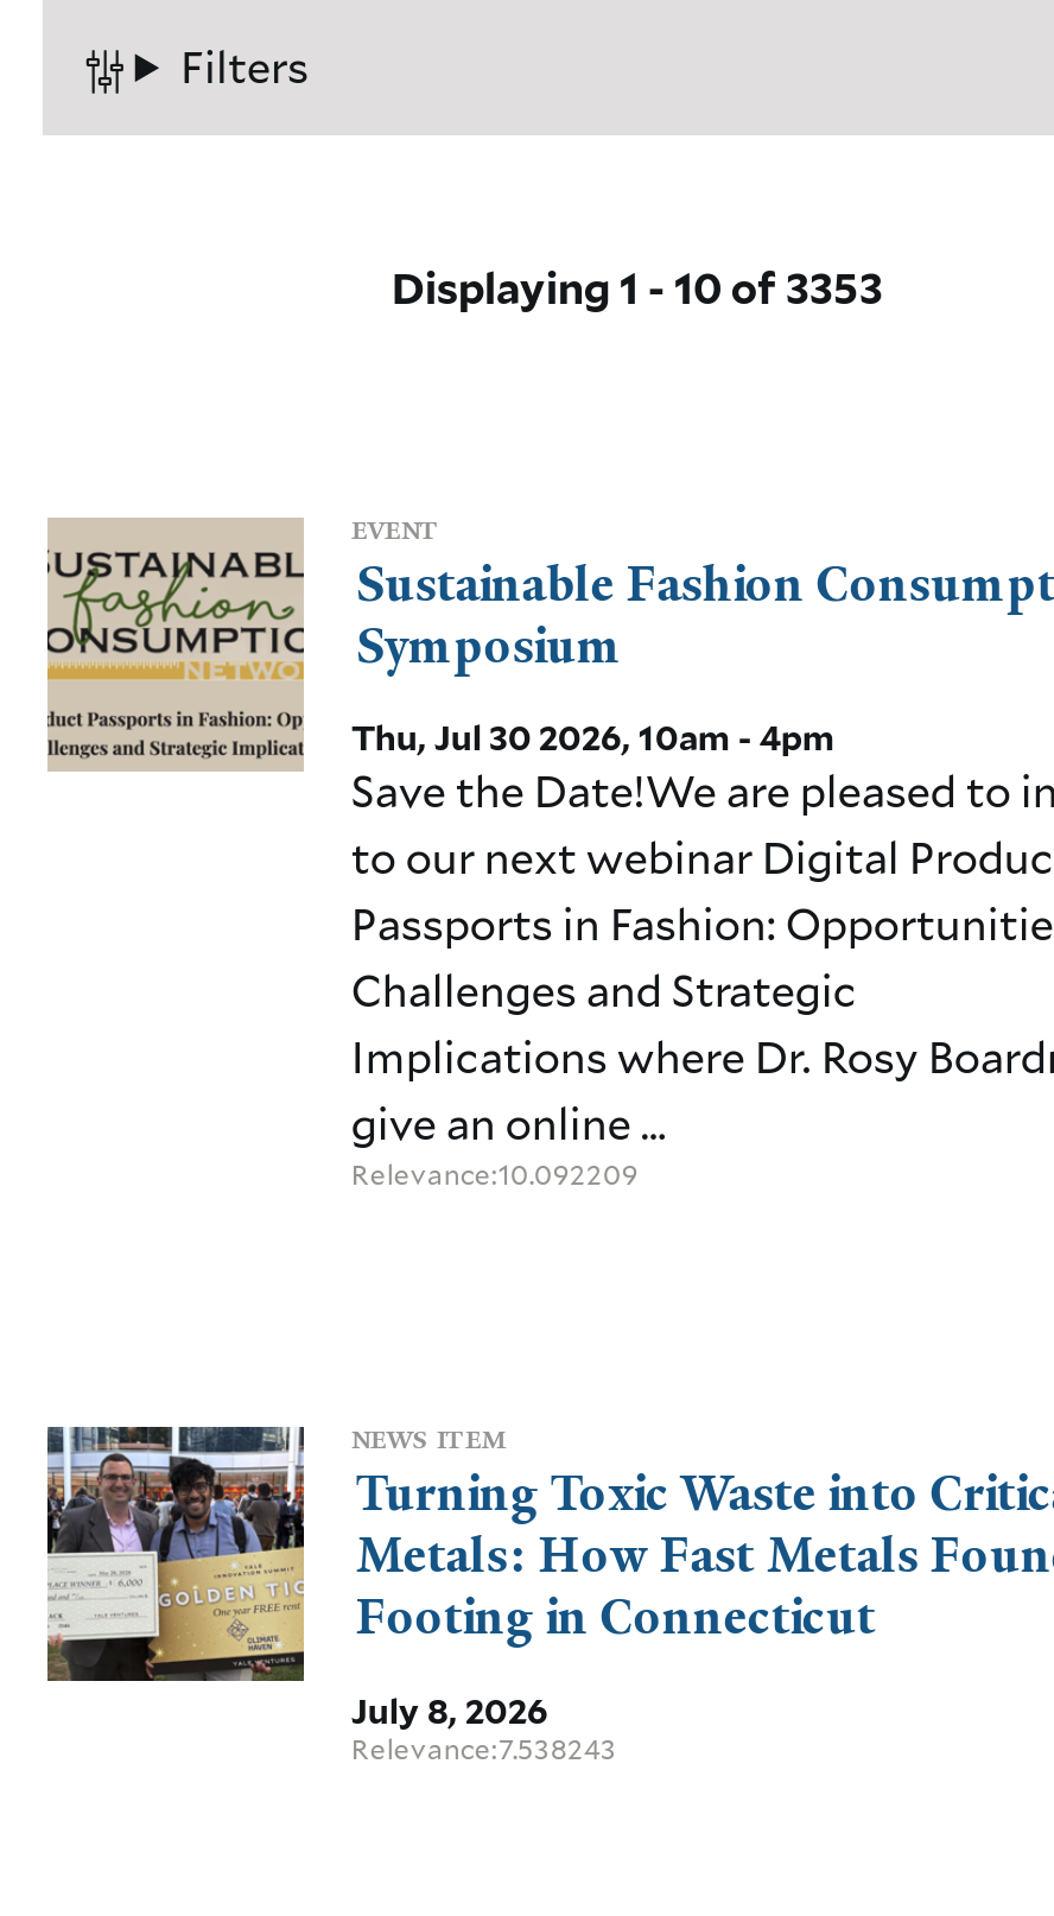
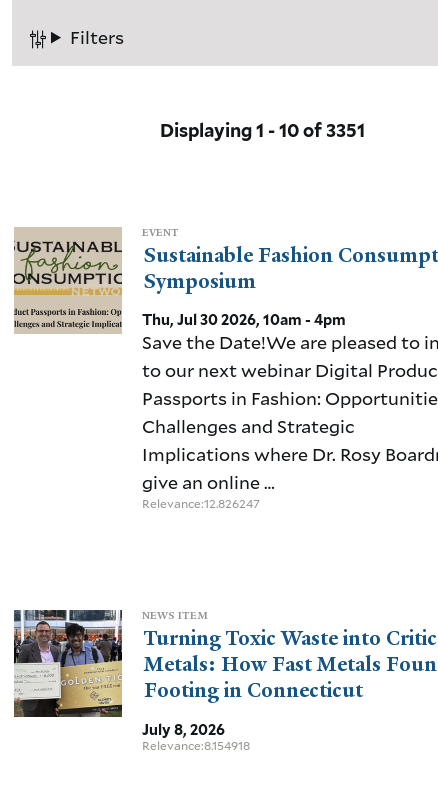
[391,264,883,314] Displaying 1 - 10 of 3353 -> [160,120,365,141] Displaying 1 - 10 of 3351
[351,1157,638,1192] Relevance:10.092209 -> [142,496,260,511] Relevance:12.826247
[351,1730,617,1765] Relevance:7.538243 -> [142,738,250,753] Relevance:8.154918

